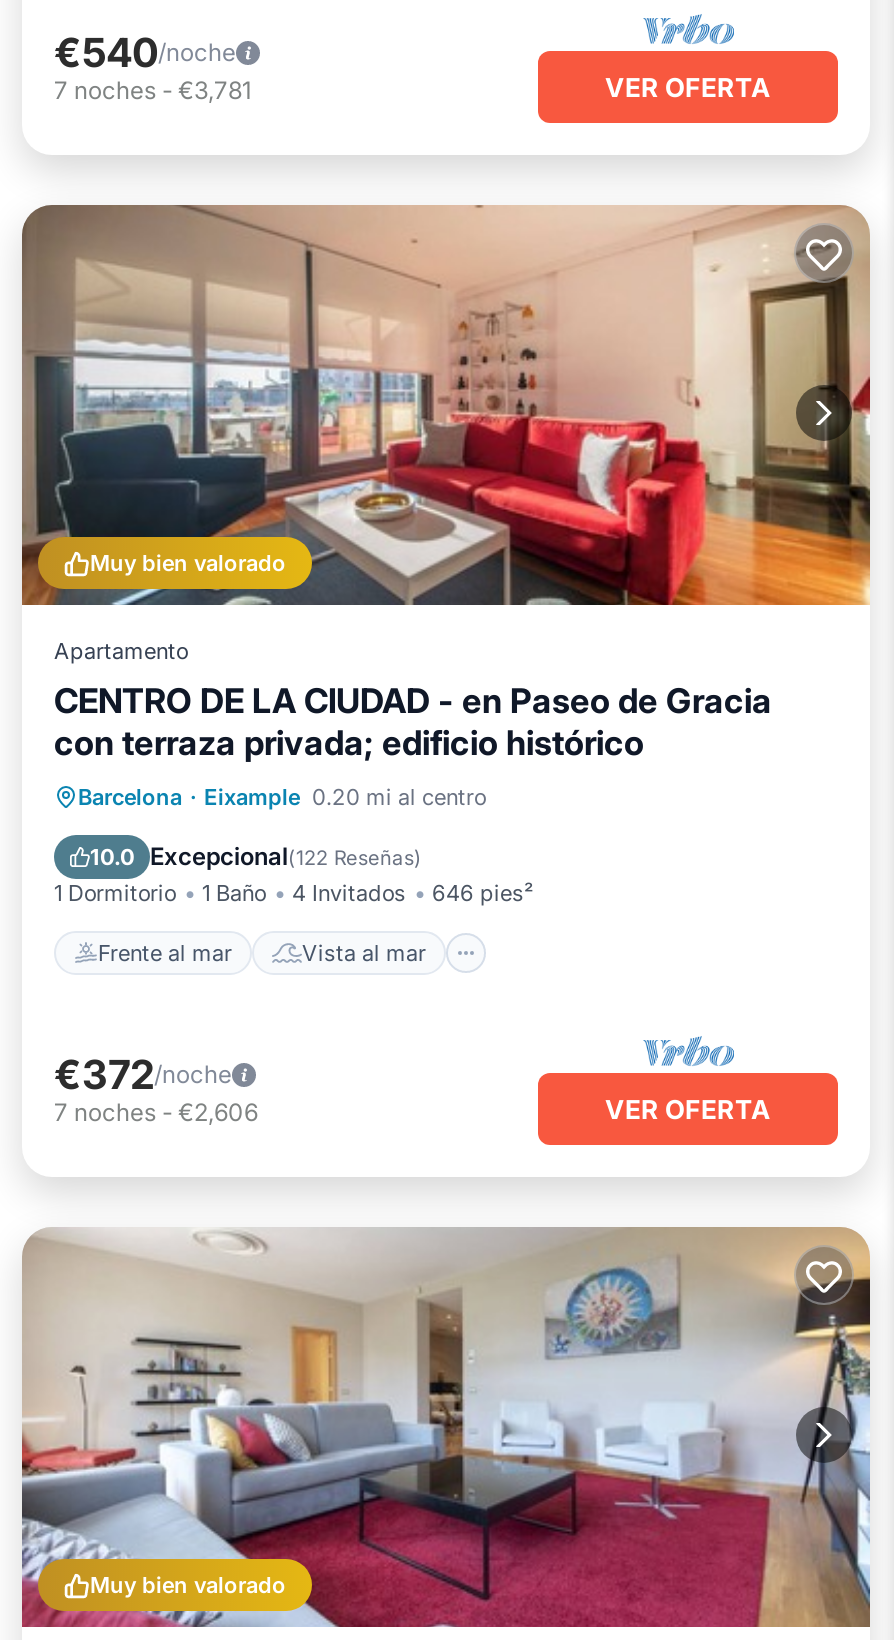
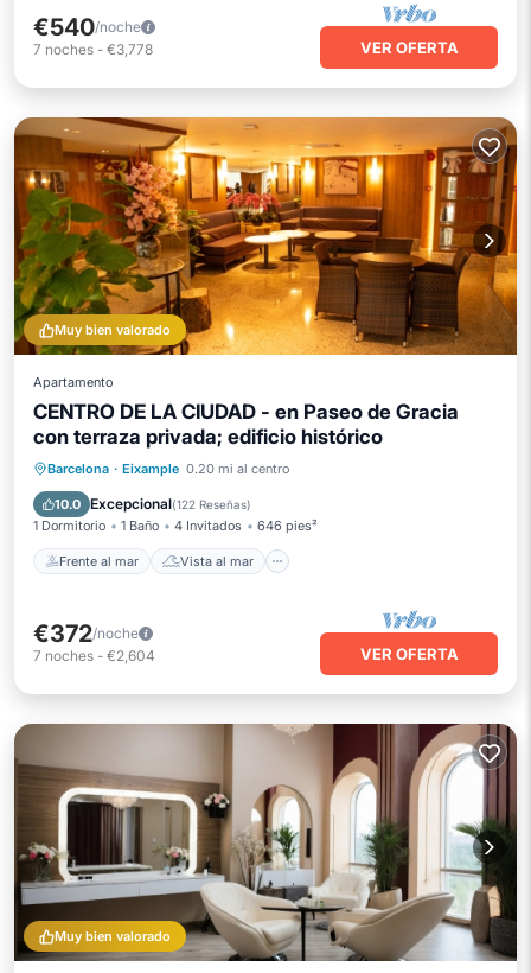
[54,75,252,105] 7 noches - €3,781 -> [33,40,153,58] 7 noches - €3,778
[20,203,872,607] [image] -> [13,117,518,356] [image]
[54,1097,258,1127] 7 noches - €2,606 -> [33,647,155,664] 7 noches - €2,604
[20,1227,872,1629] [image] -> [13,724,518,962] [image]

